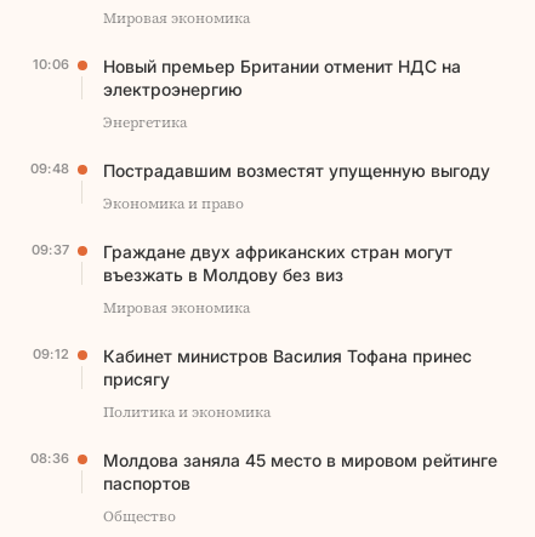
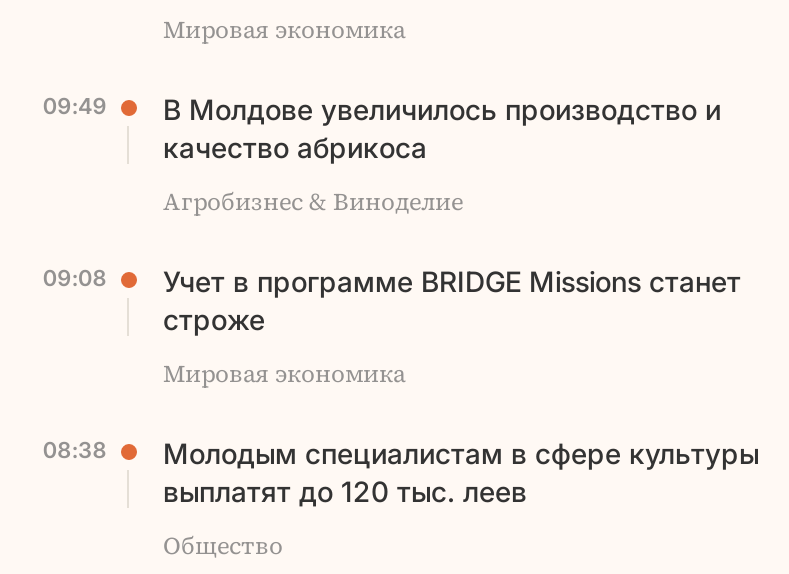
[30,56,490,285] 10:06 | Новый премьер Британии отменит НДС на | электроэнергию | Энергетика | 09:48 | Пострадавшим возместят упущенную выгоду | Экономика и право | 09:37 | Граждане двух африканских стран могут | въезжать в Молдову без виз -> [43,92,741,336] 09:49 | В Молдове увеличилось производство и | качество абрикоса | Агробизнес & Виноделие | 09:08 | Учет в программе BRIDGE Missions станет | строже
[30,345,497,493] 09:12 | Кабинет министров Василия Тофана принес | присягу | Политика и экономика | 08:36 | Молдова заняла 45 место в мировом рейтинге | паспортов -> [43,436,759,508] 08:38 | Молодым специалистам в сфере культуры | выплатят до 120 тыс. леев

